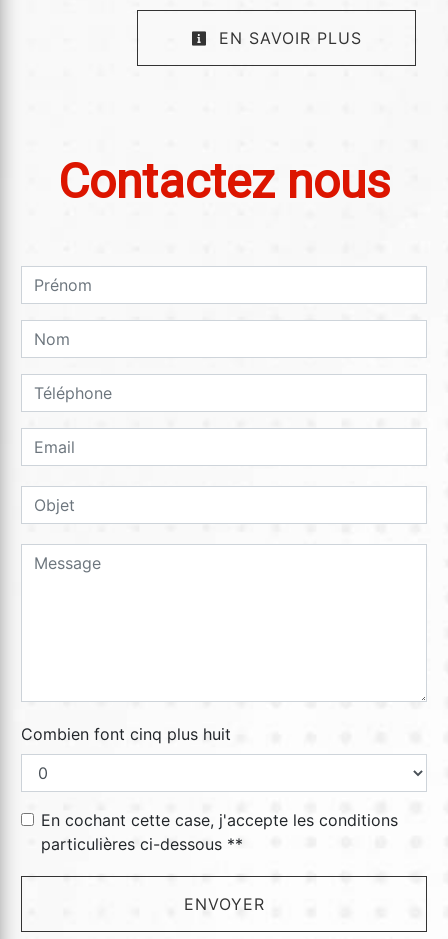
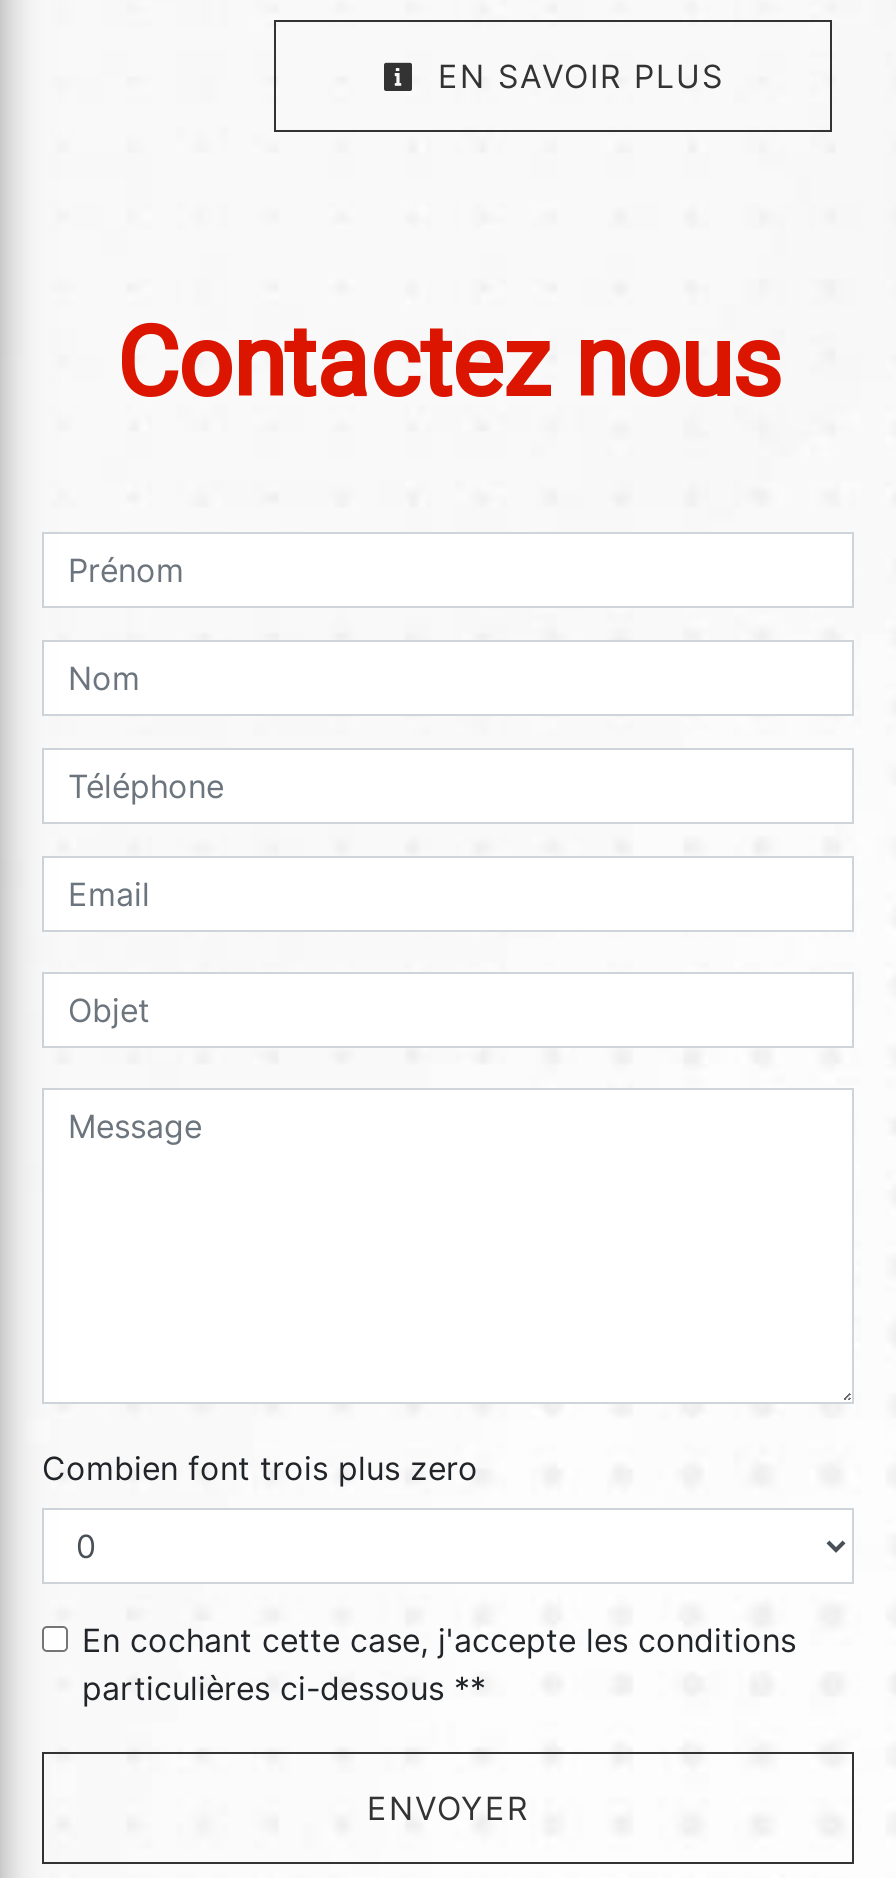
[21,724,231,744] Combien font cinq plus huit -> [42,1448,478,1488] Combien font trois plus zero

